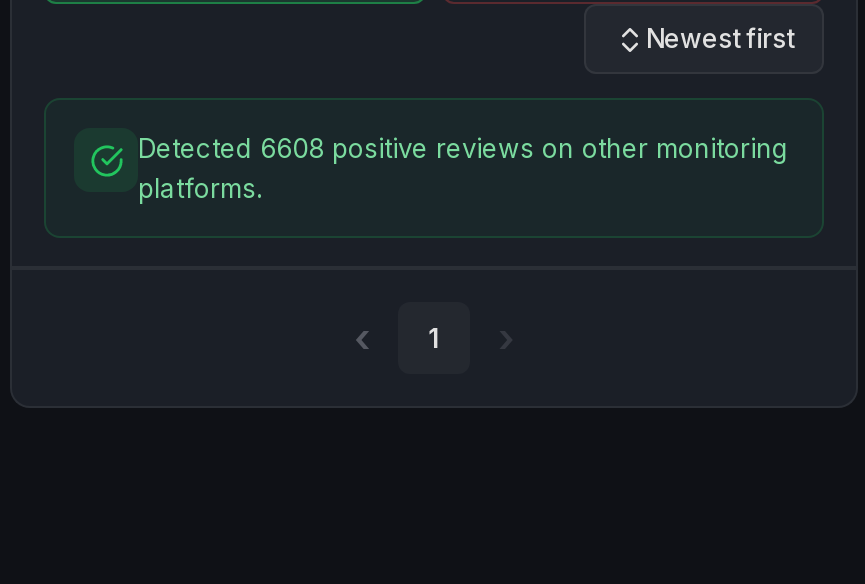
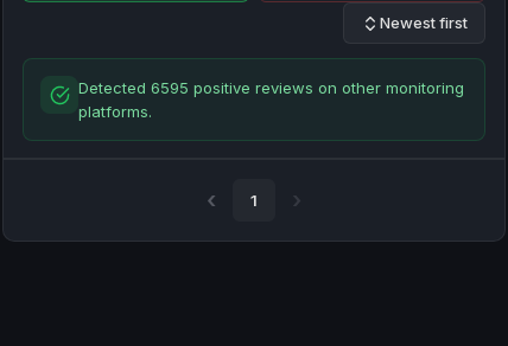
[138,132,788,164] Detected 6608 positive reviews on other monitoring -> [78,78,464,97] Detected 6595 positive reviews on other monitoring

